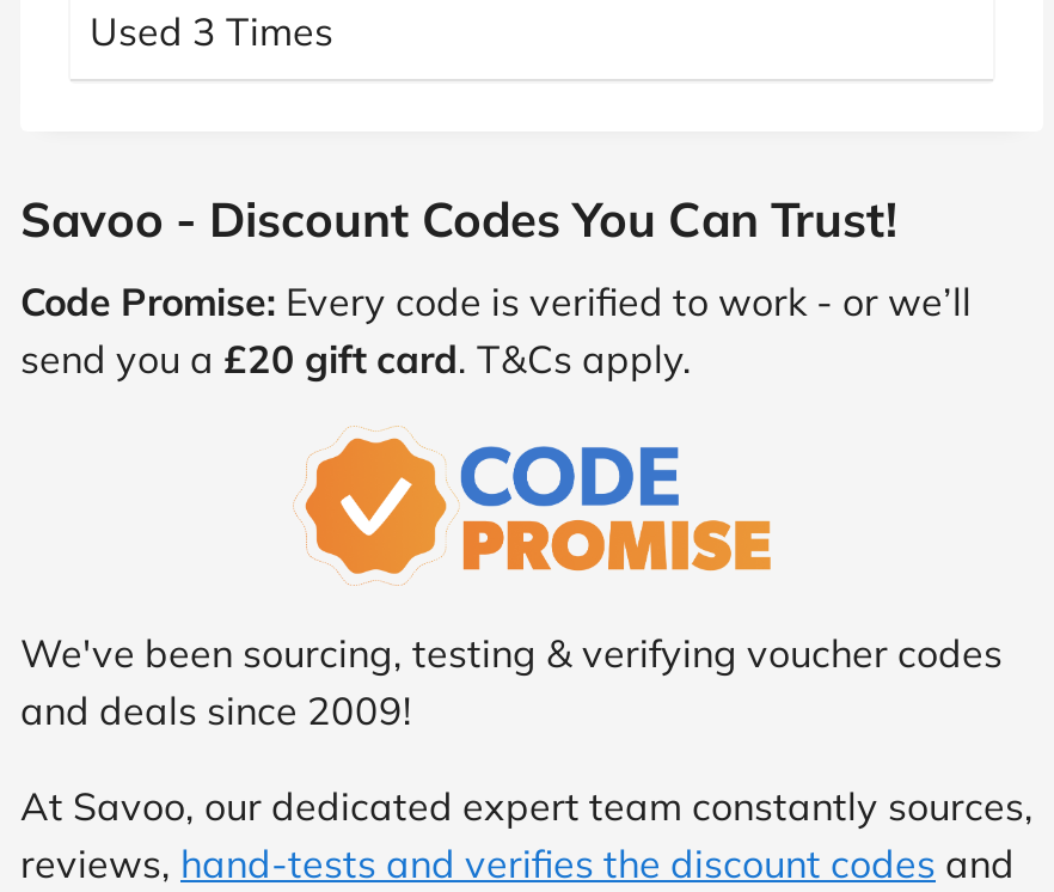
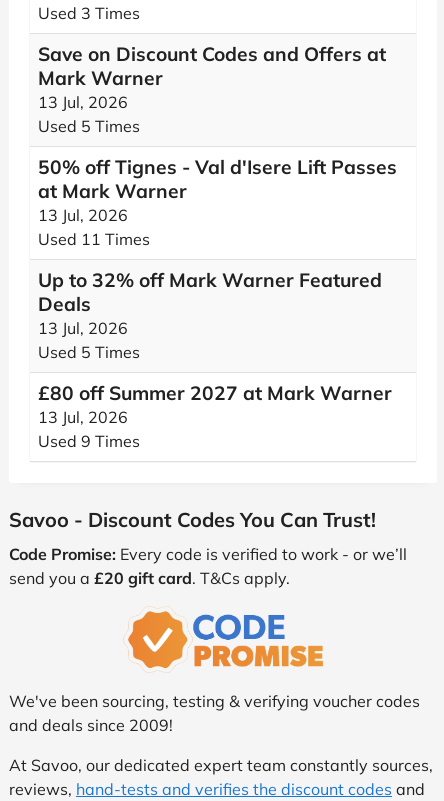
none -> [38,42,397,451] Save on Discount Codes and Offers at | Mark Warner | 13 Jul, 2026 | Used 5 Times | 50% off Tignes - Val d'Isere Lift Passes | at Mark Warner | 13 Jul, 2026 | Used 11 Times | Up to 32% off Mark Warner Featured | Deals | 13 Jul, 2026 | Used 5 Times | £80 off Summer 2027 at Mark Warner | 13 Jul, 2026 | Used 9 Times

